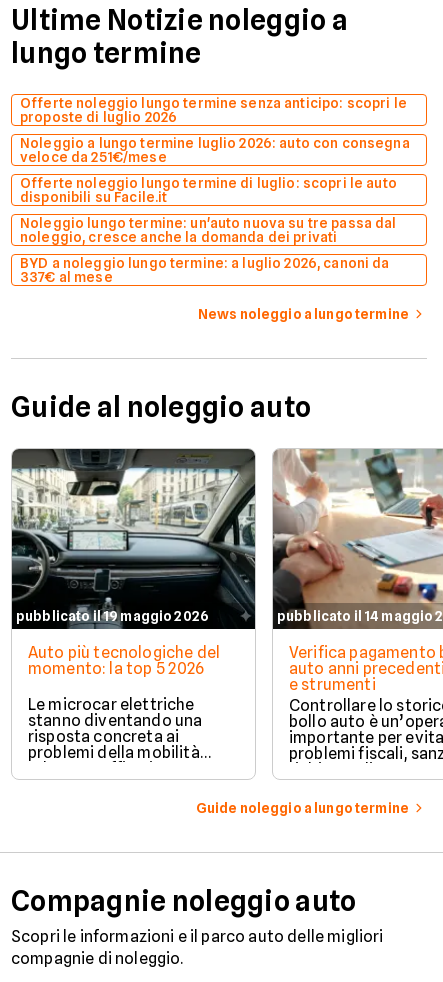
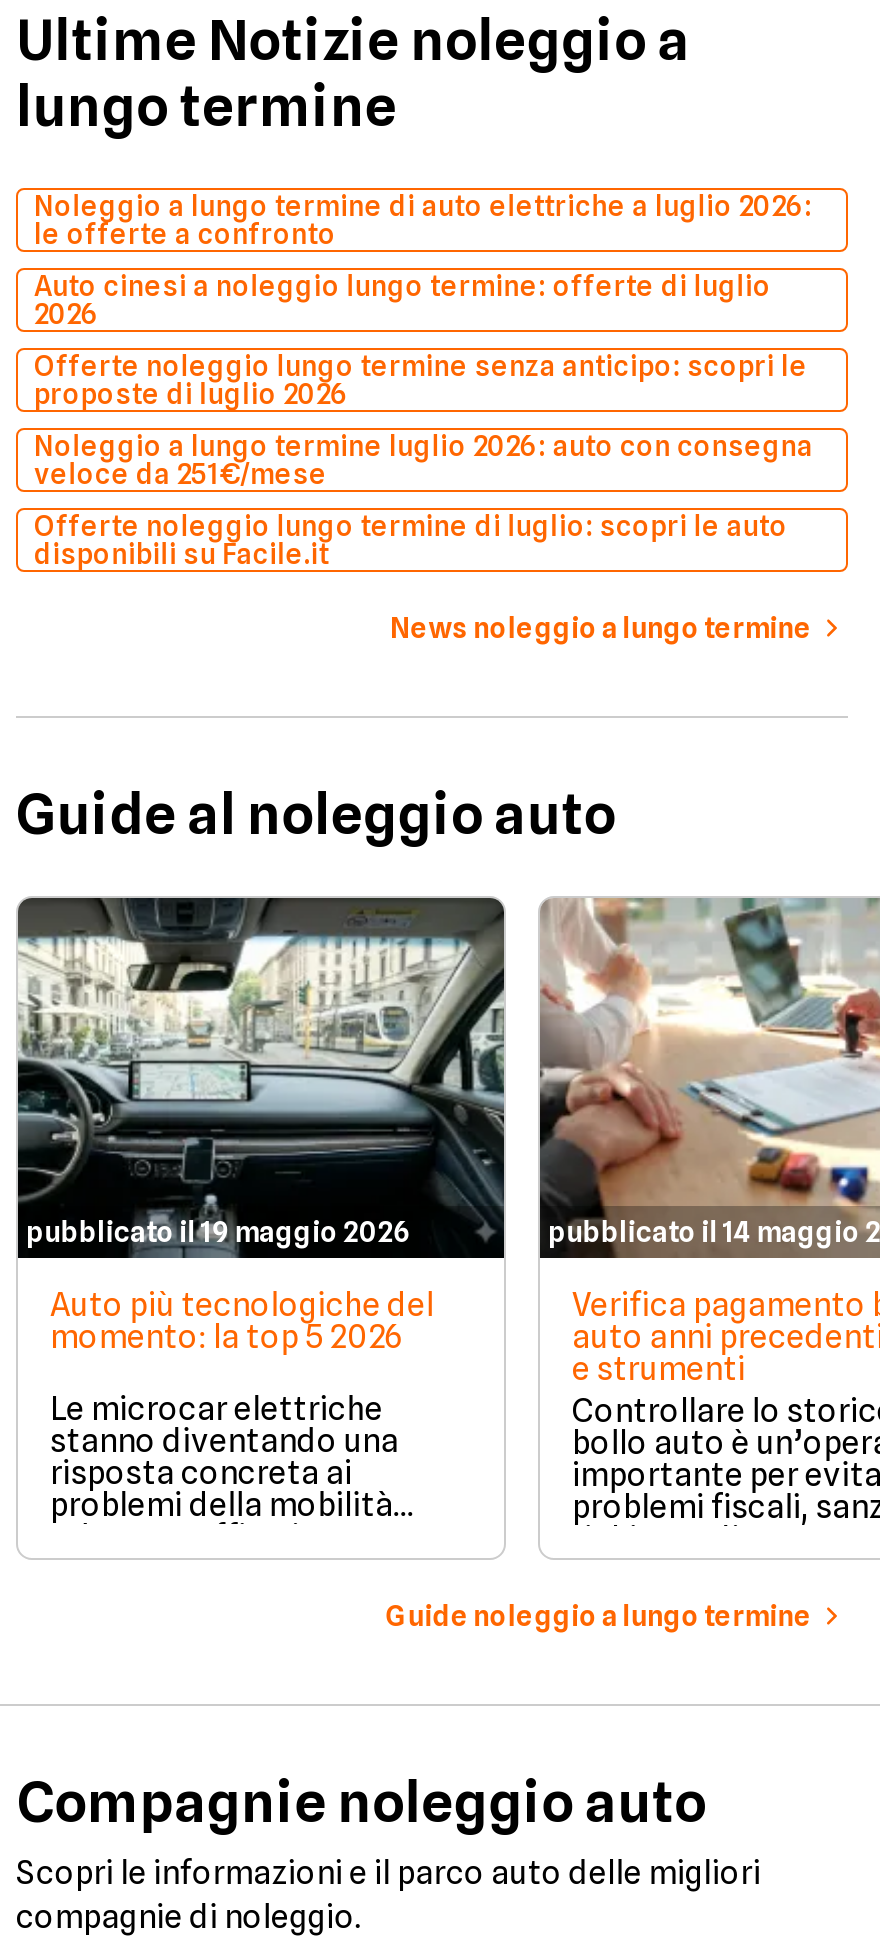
none -> [34,190,812,330] Noleggio a lungo termine di auto elettriche a luglio 2026: | le offerte a confronto | Auto cinesi a noleggio lungo termine: offerte di luglio | 2026
moved [20,95,410,205] -> [34,350,813,570]: Offerte noleggio lungo termine senza anticipo: scopri le | proposte di luglio 2026 | Noleggio a lungo termine luglio 2026: auto con consegna | veloce da 251€/mese | Offerte noleggio lungo termine di luglio: scopri le auto | disponibili su Facile.it
[20,215,397,285] Noleggio lungo termine: un'auto nuova su tre passa dal | noleggio, cresce anche la domanda dei privati | BYD a noleggio lungo termine: a luglio 2026, canoni da | 337€ al mese -> none

